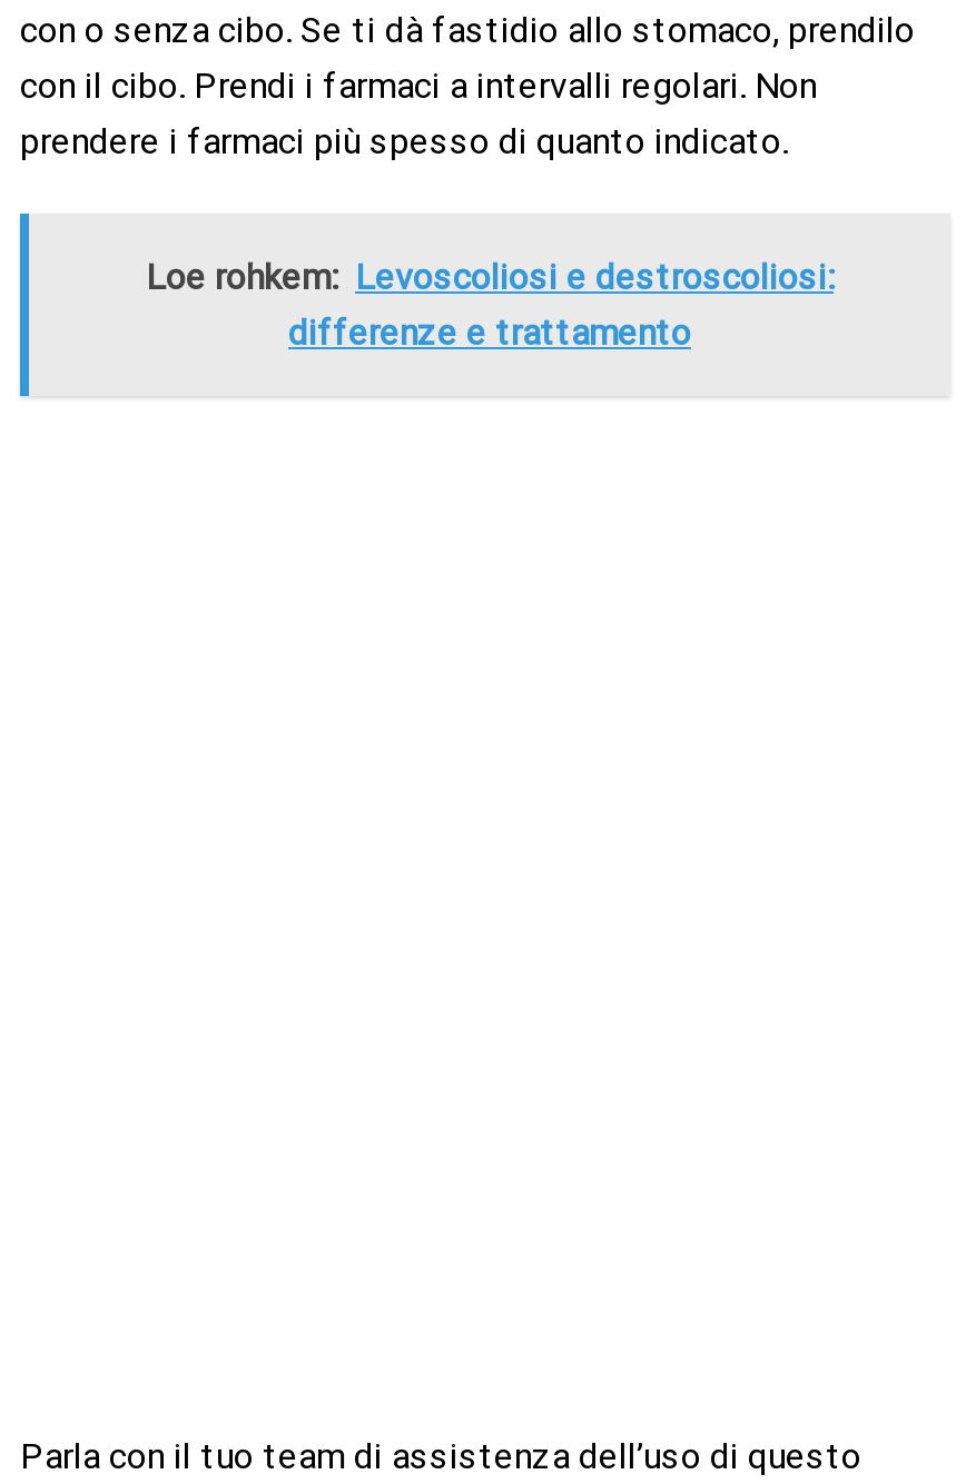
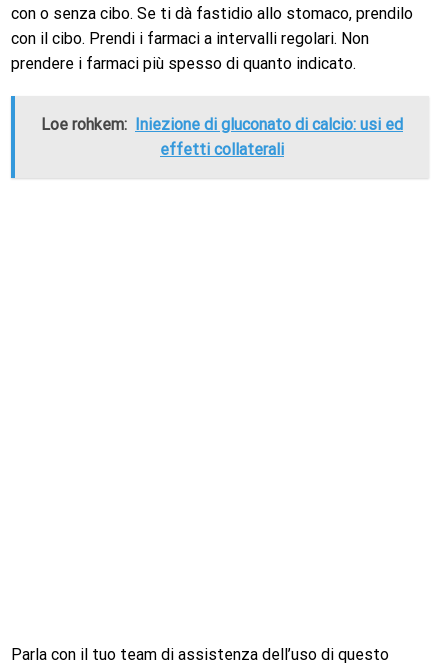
[146,257,834,355] Loe rohkem: Levoscoliosi e destroscoliosi: | differenze e trattamento -> [41,115,403,159] Loe rohkem: Iniezione di gluconato di calcio: usi ed | effetti collaterali

